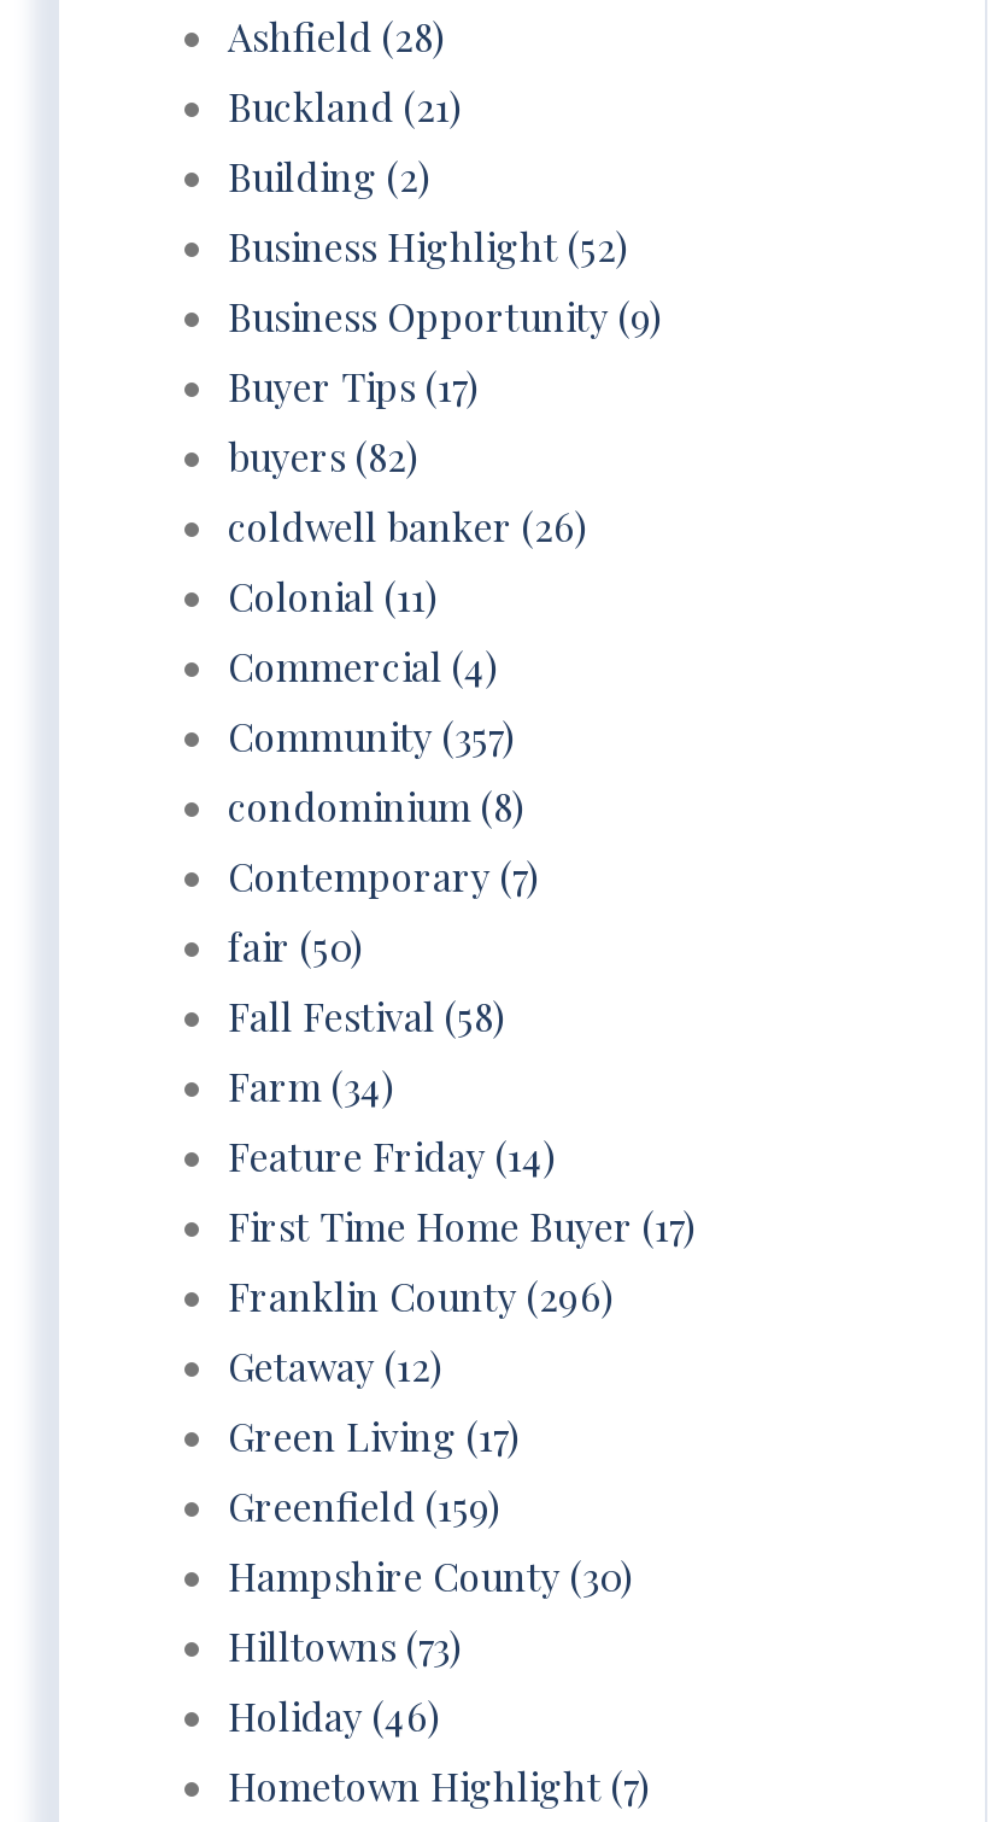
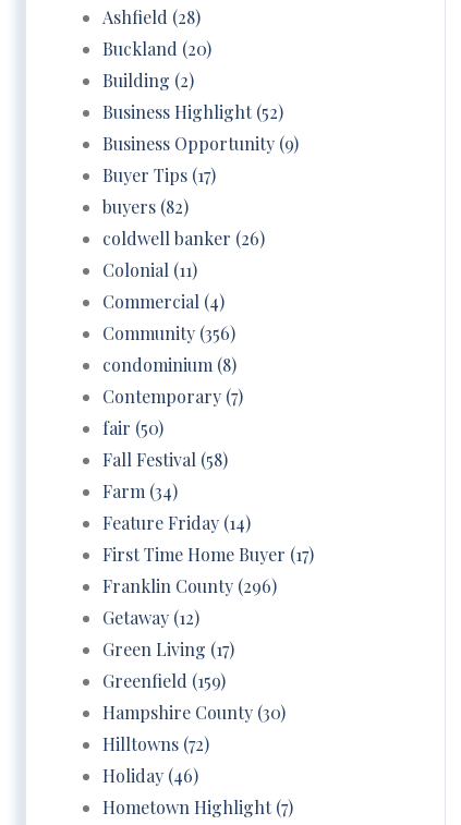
[228,81,462,132] Buckland (21) -> [102,37,211,60] Buckland (20)
[228,711,515,762] Community (357) -> [102,322,235,345] Community (356)
[228,1621,462,1672] Hilltowns (73) -> [102,733,209,755] Hilltowns (72)

